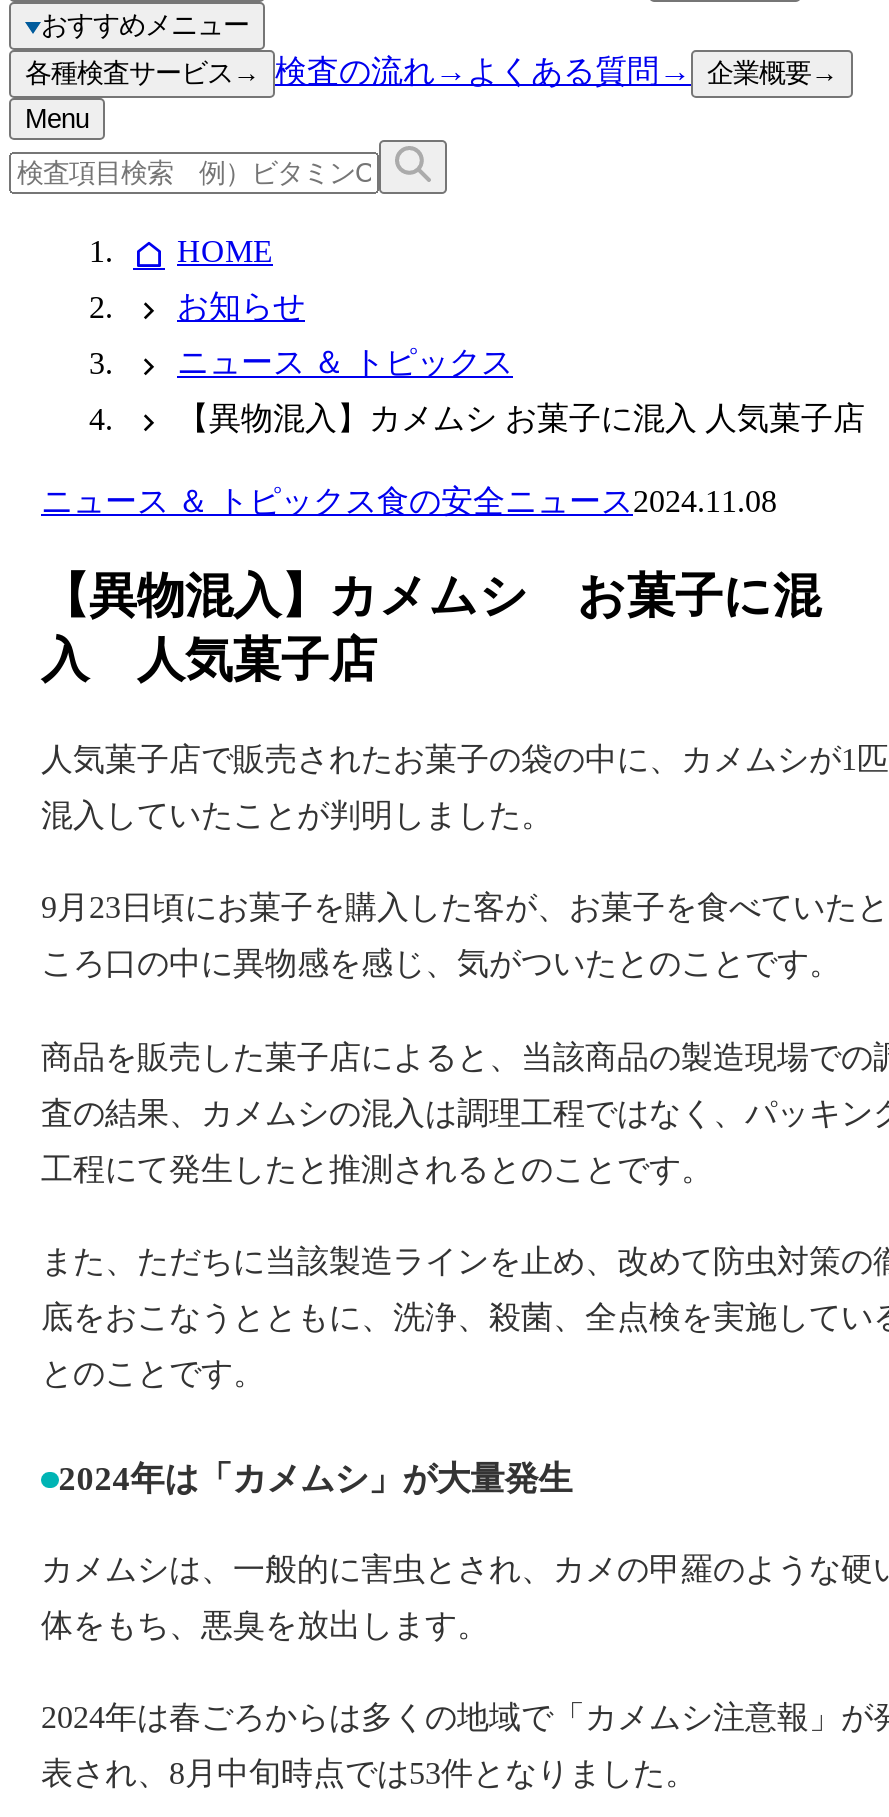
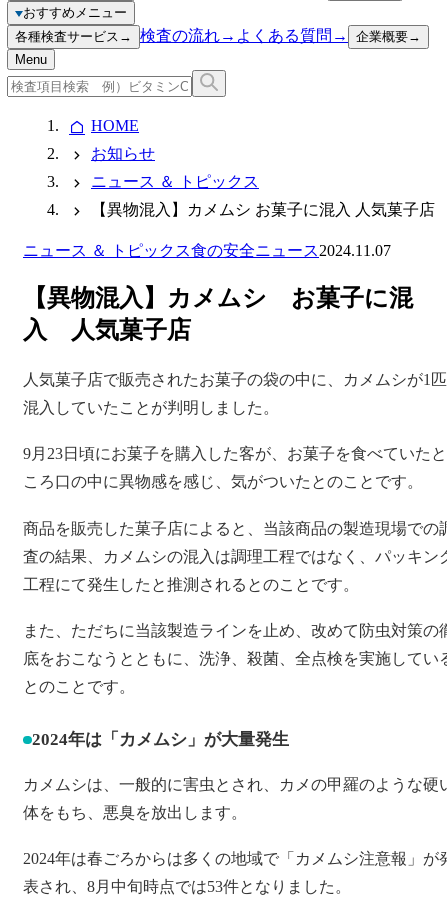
[41,484,777,518] ニュース ＆ トピックス食の安全ニュース2024.11.08 -> [23,242,391,259] ニュース ＆ トピックス食の安全ニュース2024.11.07

